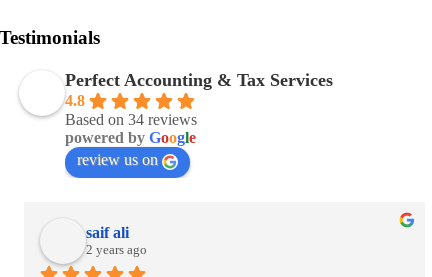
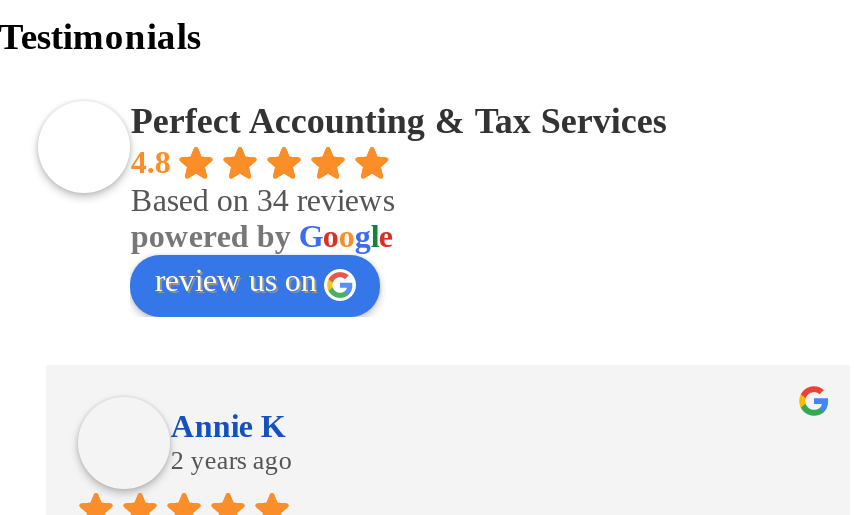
[86,224,129,241] saif ali -> [171,409,285,443] Annie K

